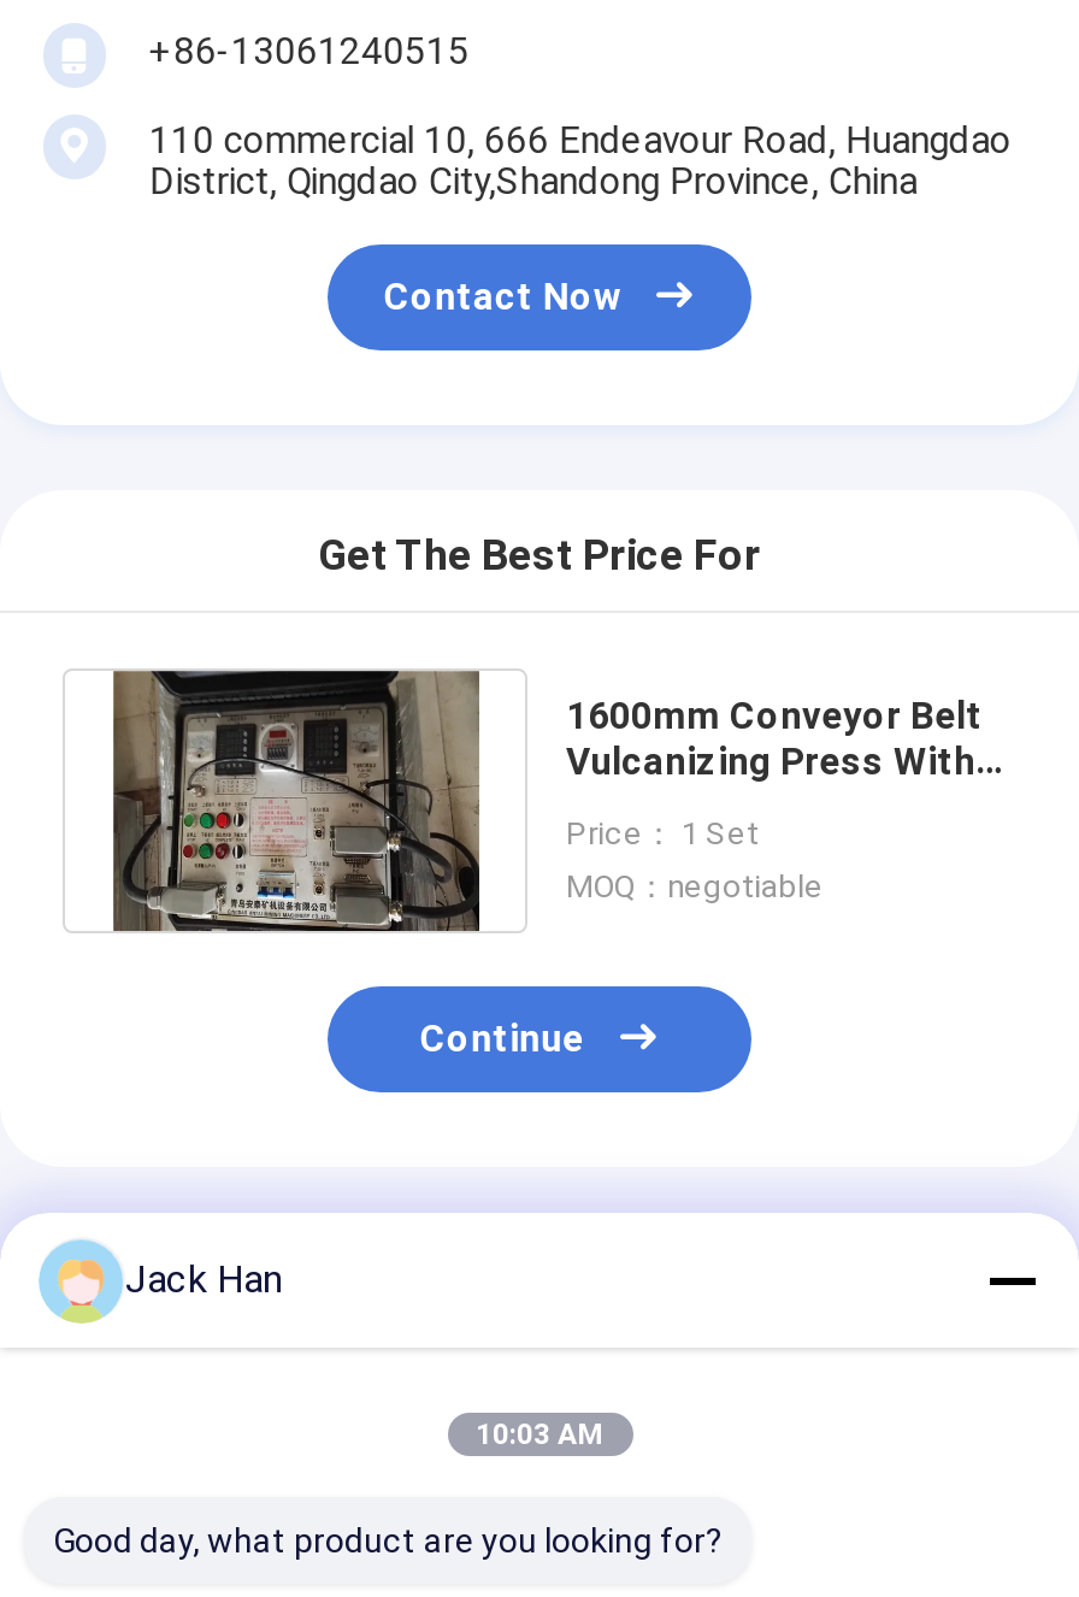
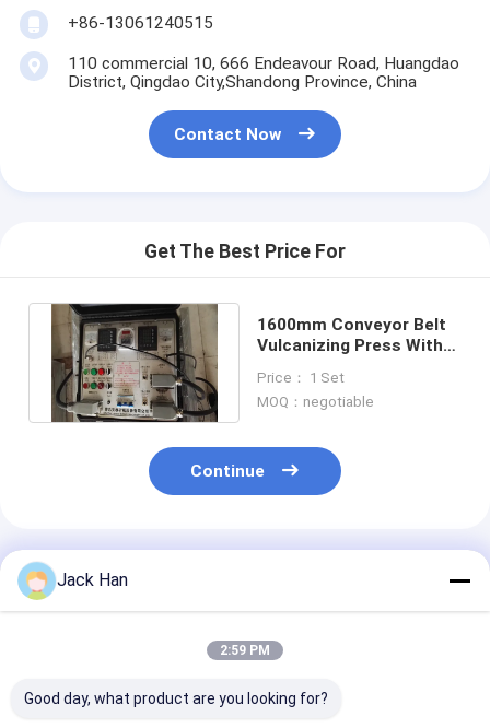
[476,1418,603,1451] 10:03 AM -> [220,643,270,658] 2:59 PM

